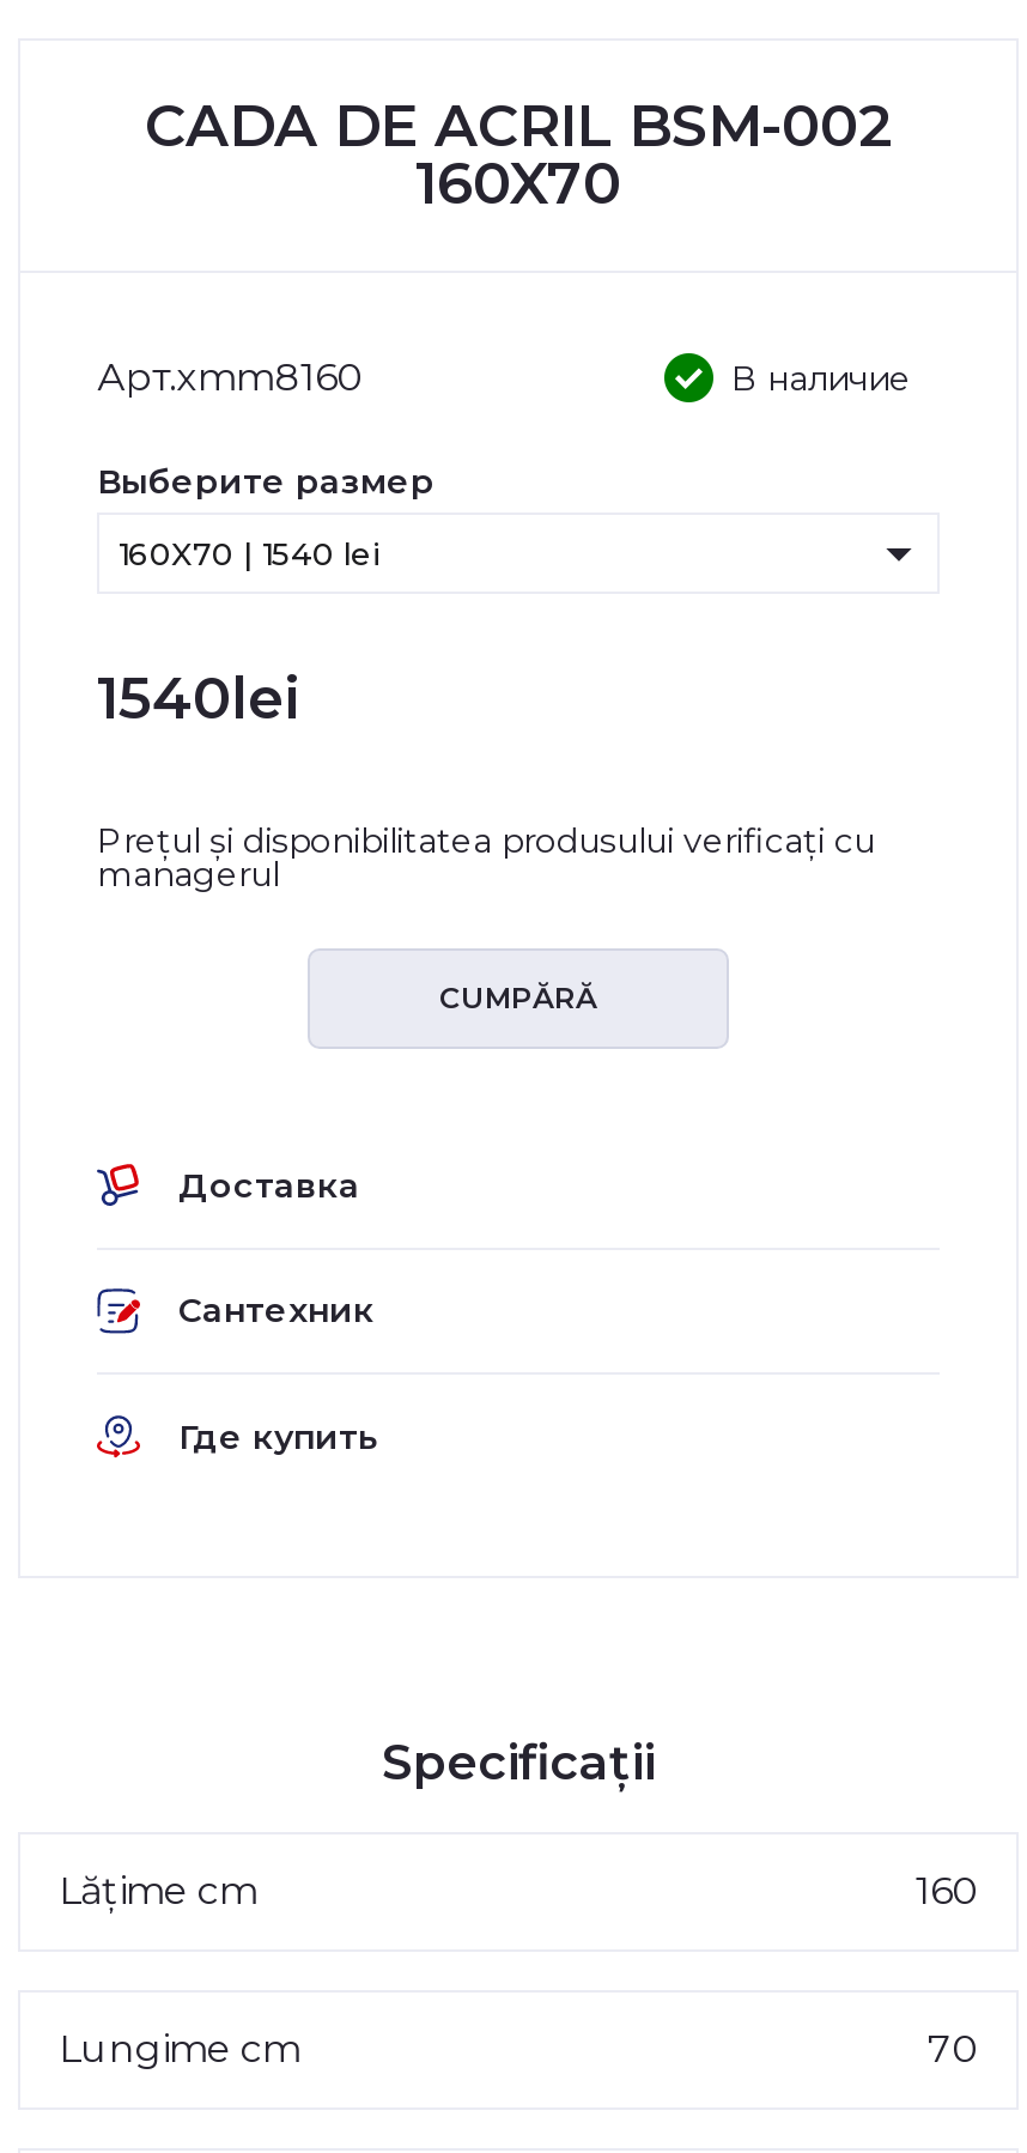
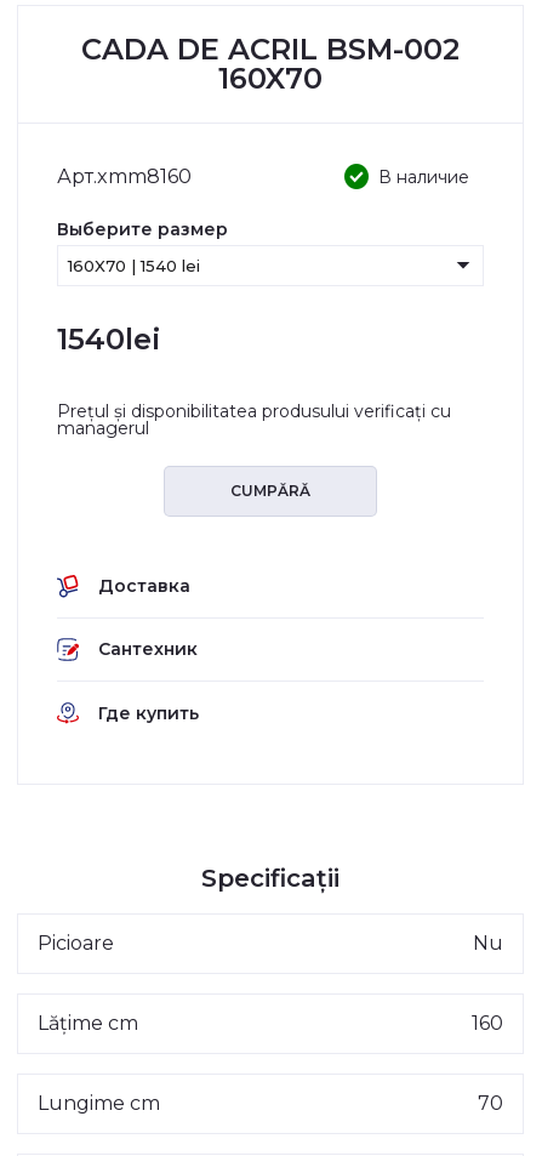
none -> [38,931,503,954] Picioare | Nu

